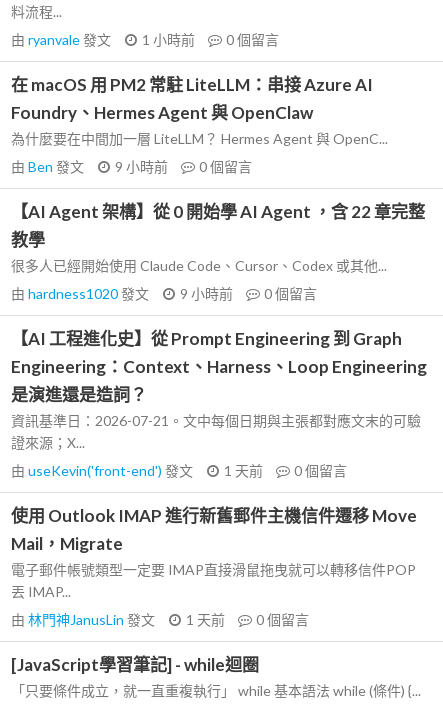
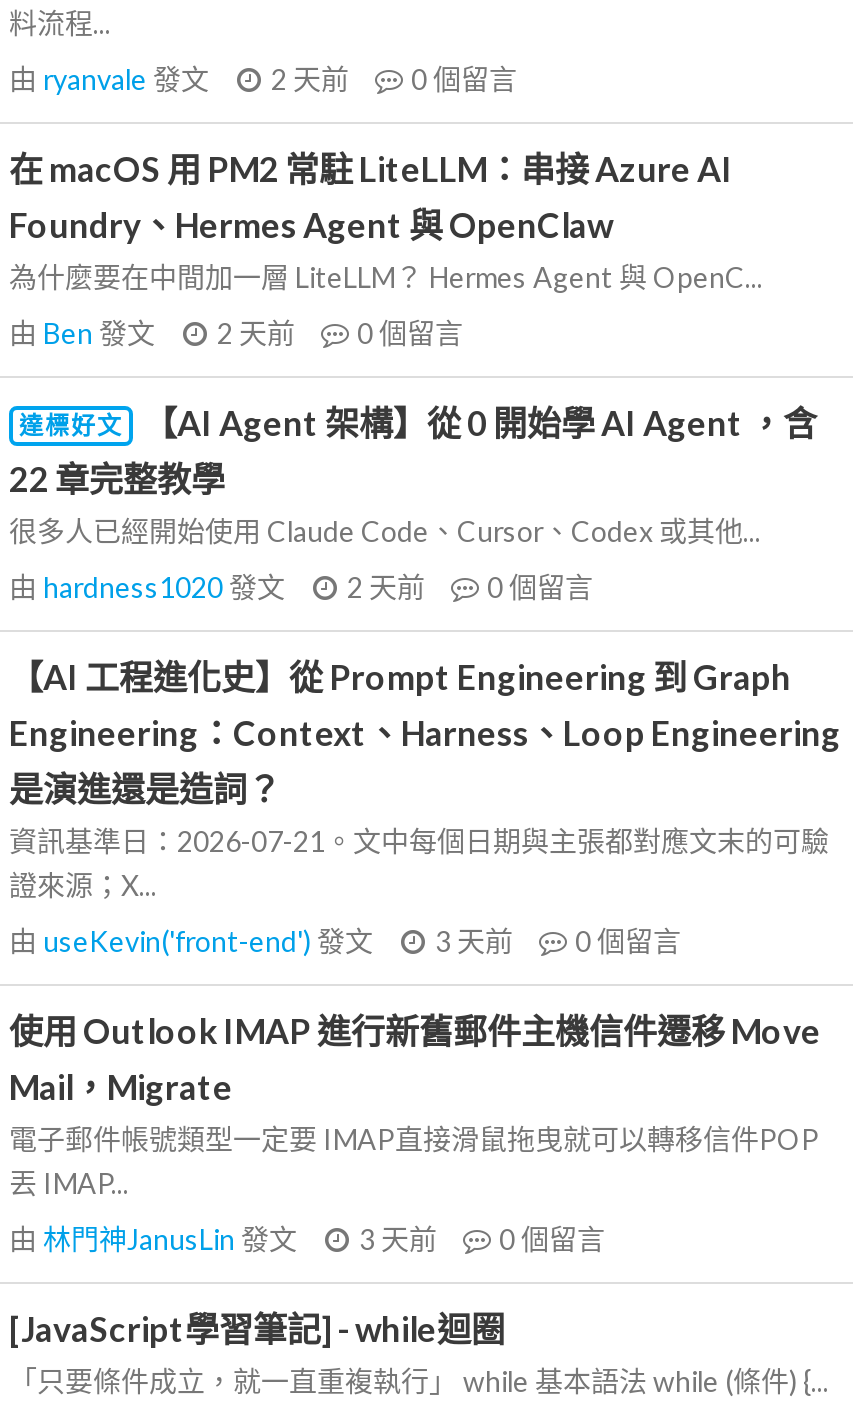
[11,31,279,48] 由ryanvale發文 1 小時前 0個留言 -> [9,62,517,96] 由ryanvale發文 2 天前 0個留言
[11,158,252,175] 由Ben發文 9 小時前 0個留言 -> [9,316,463,350] 由Ben發文 2 天前 0個留言
[11,201,425,250] 【AI Agent 架構】從 0 開始學 AI Agent ，含 22 章完整 | 教學 -> [9,402,817,500] 達標好文 | 【AI Agent 架構】從 0 開始學 AI Agent ，含 | 22 章完整教學
[11,285,317,302] 由hardness1020發文 9 小時前 0個留言 -> [9,570,593,604] 由hardness1020發文 2 天前 0個留言
[11,462,347,479] 由useKevin('front-end')發文 1 天前 0個留言 -> [9,924,681,958] 由useKevin('front-end')發文 3 天前 0個留言
[11,611,309,628] 由林門神JanusLin發文 1 天前 0個留言 -> [9,1222,605,1256] 由林門神JanusLin發文 3 天前 0個留言

